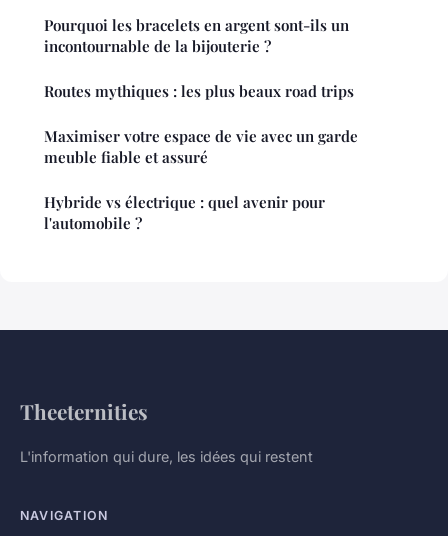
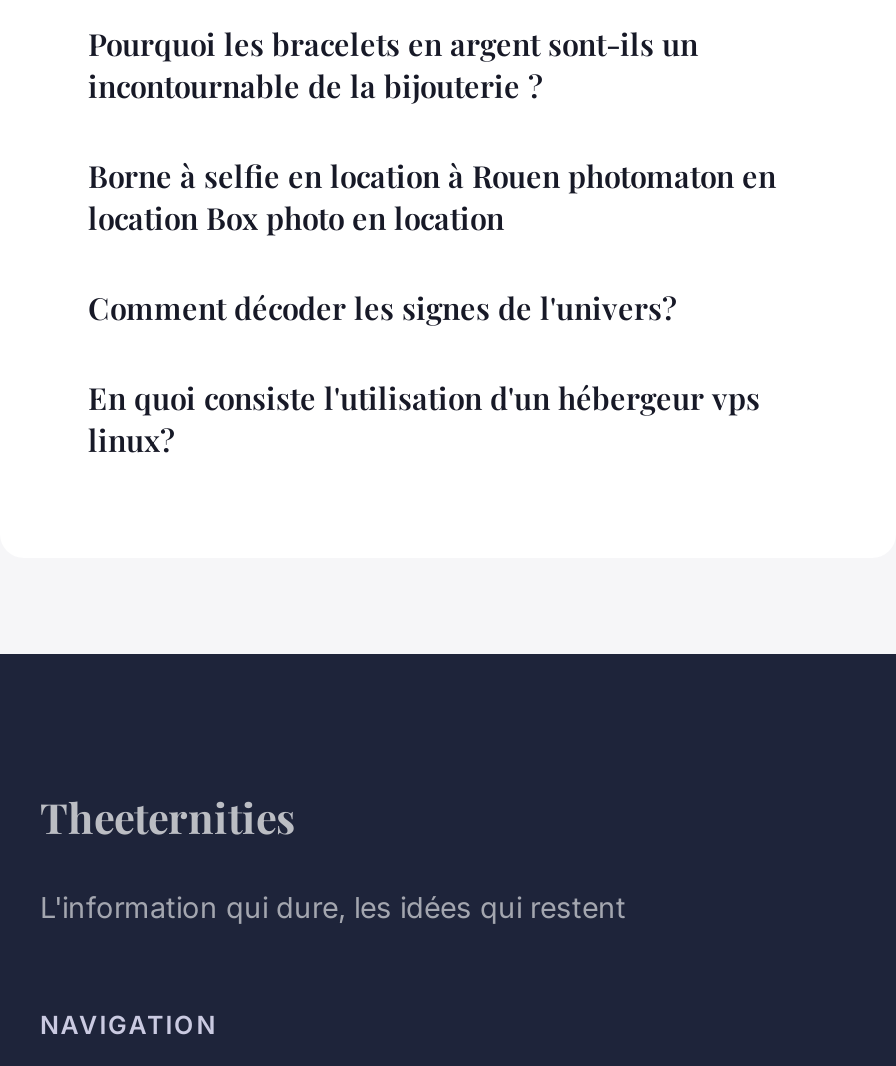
[44,81,354,101] Routes mythiques : les plus beaux road trips -> [88,155,776,237] Borne à selfie en location à Rouen photomaton en | location Box photo en location
[44,126,358,167] Maximiser votre espace de vie avec un garde | meuble fiable et assuré -> [88,287,676,327] Comment décoder les signes de l'univers?
[44,192,325,233] Hybride vs électrique : quel avenir pour | l'automobile ? -> [88,377,760,459] En quoi consiste l'utilisation d'un hébergeur vps | linux?

